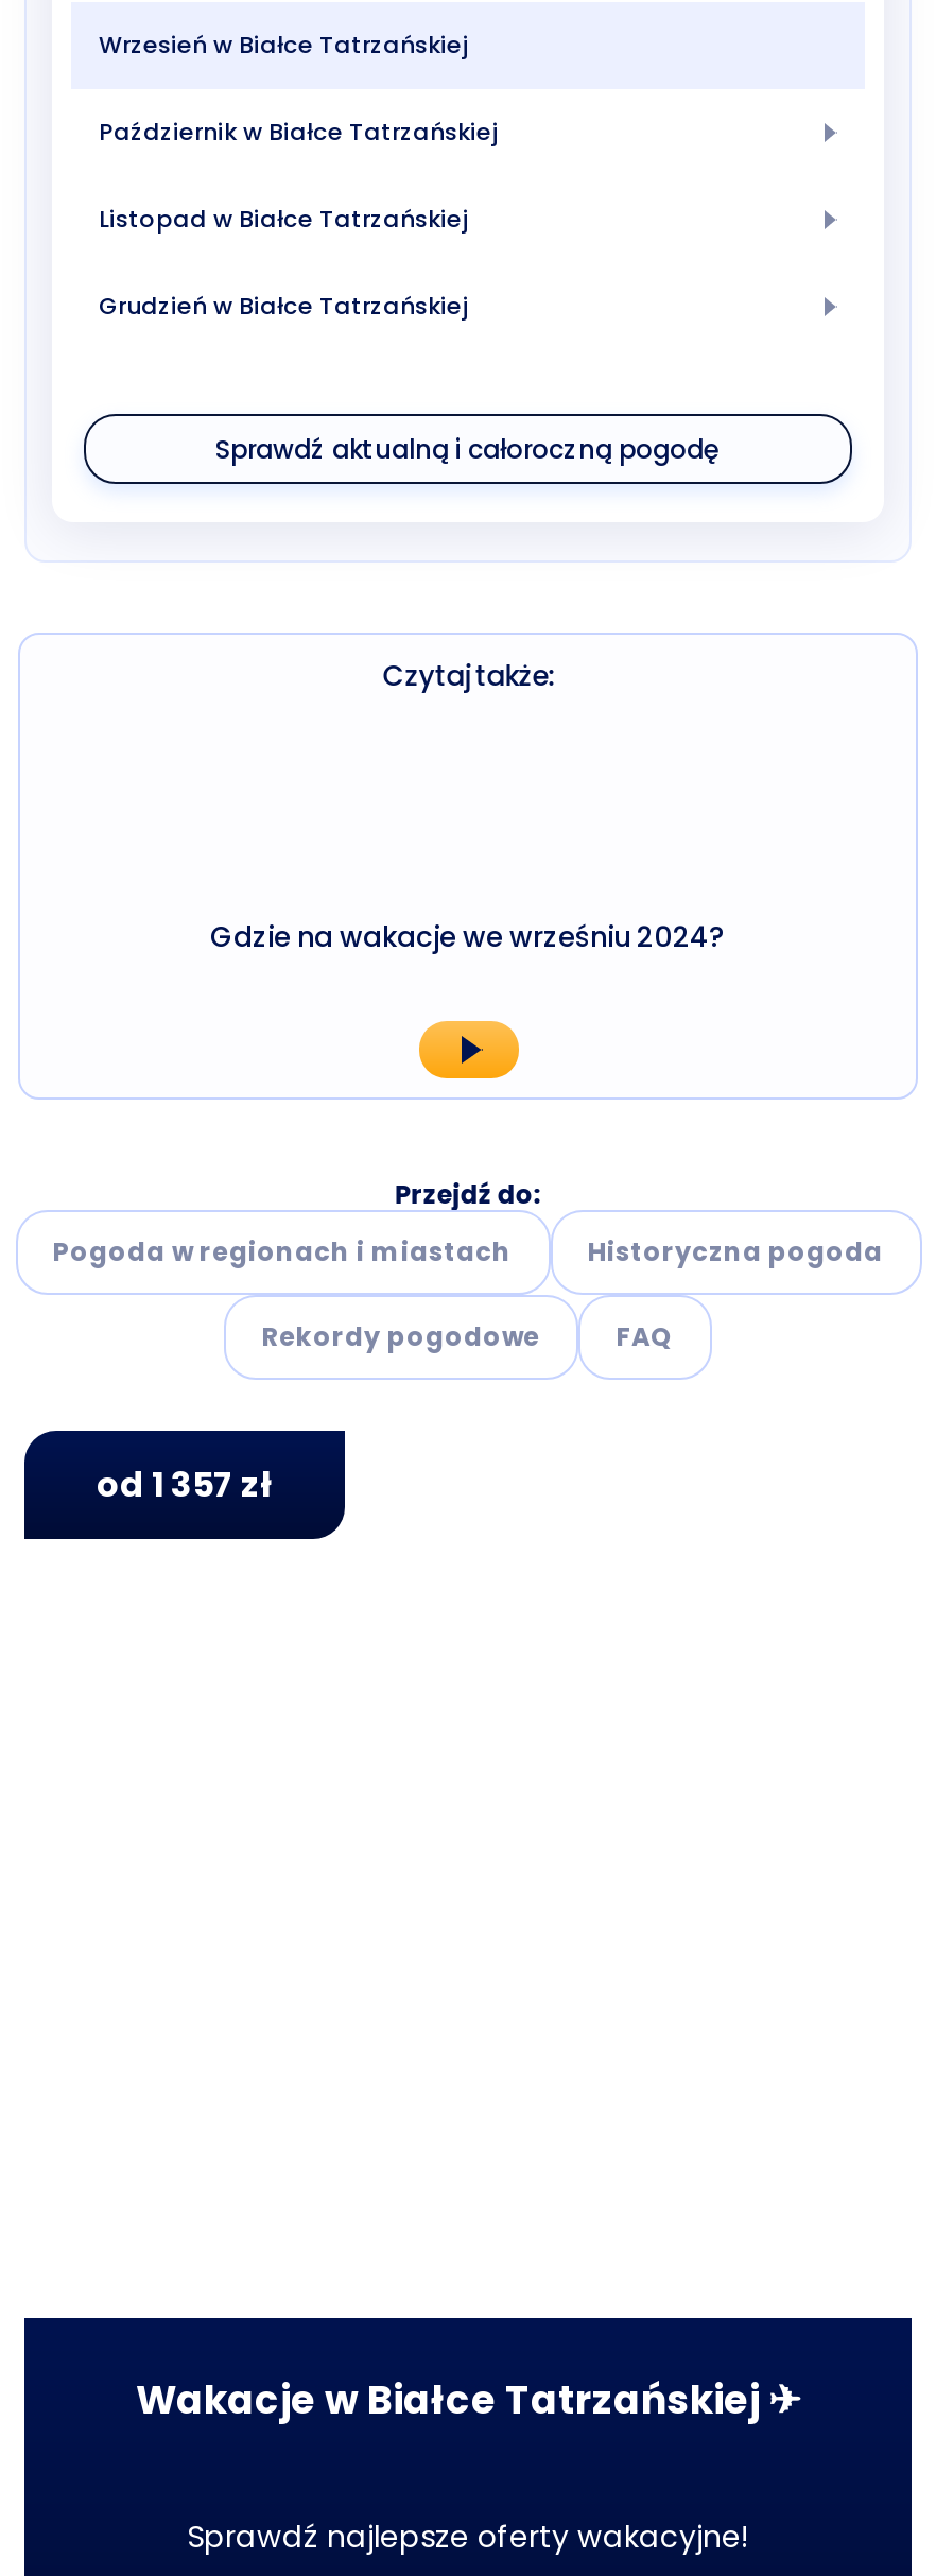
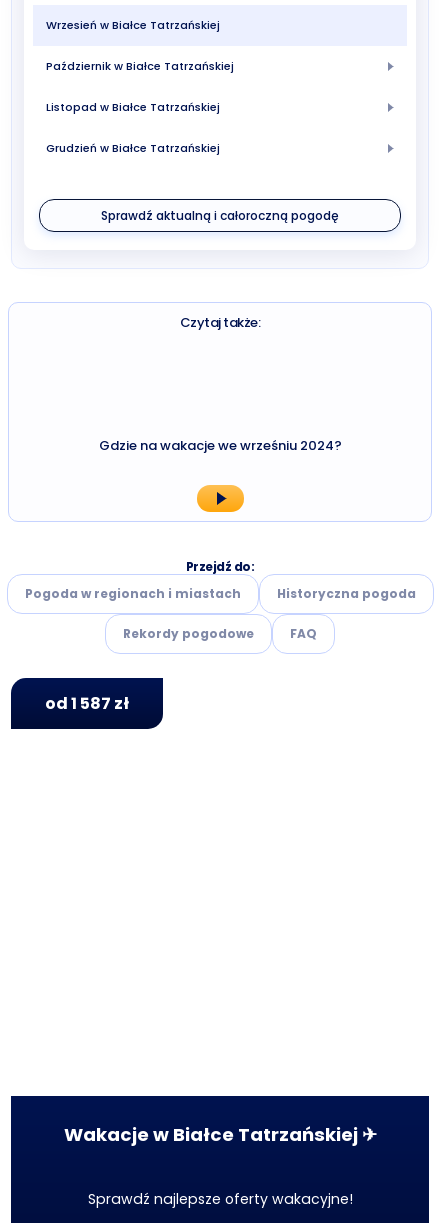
[97,1460,273,1509] od 1 357 zł -> [45,692,129,715] od 1 587 zł

